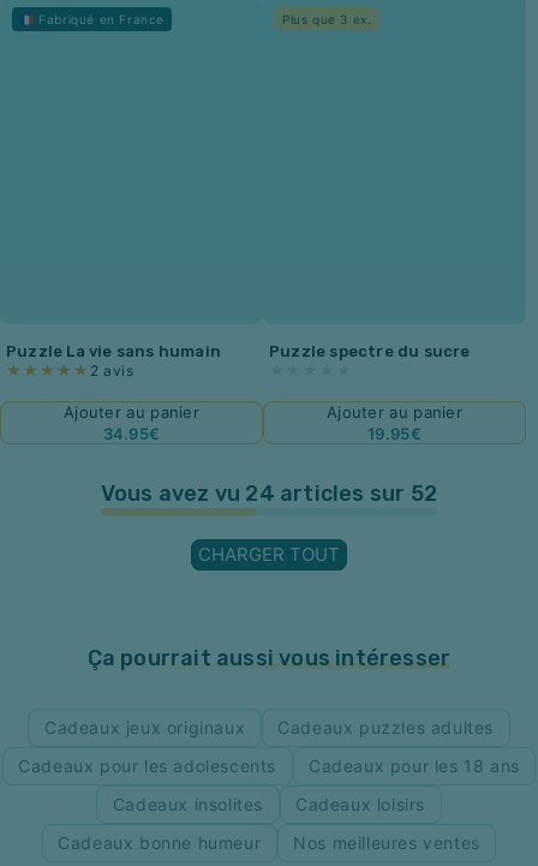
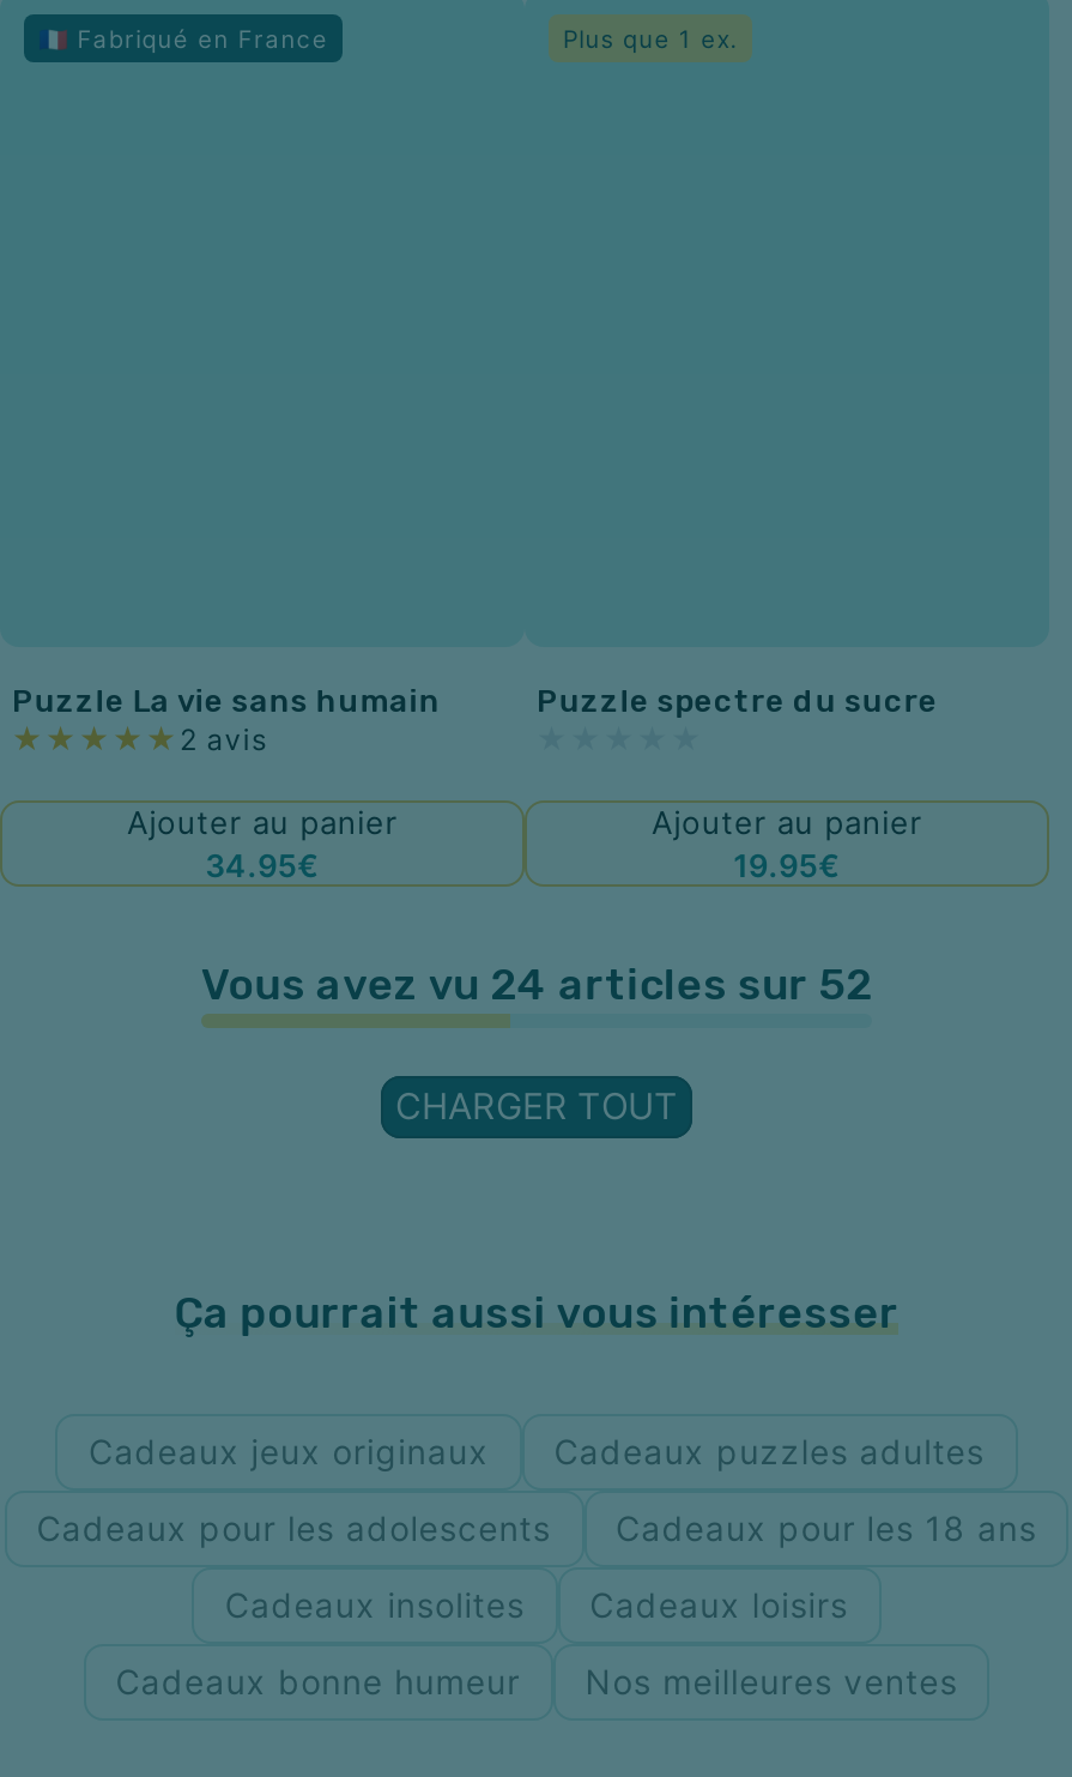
[282,12,372,26] Plus que 3 ex. -> [563,23,739,52] Plus que 1 ex.

